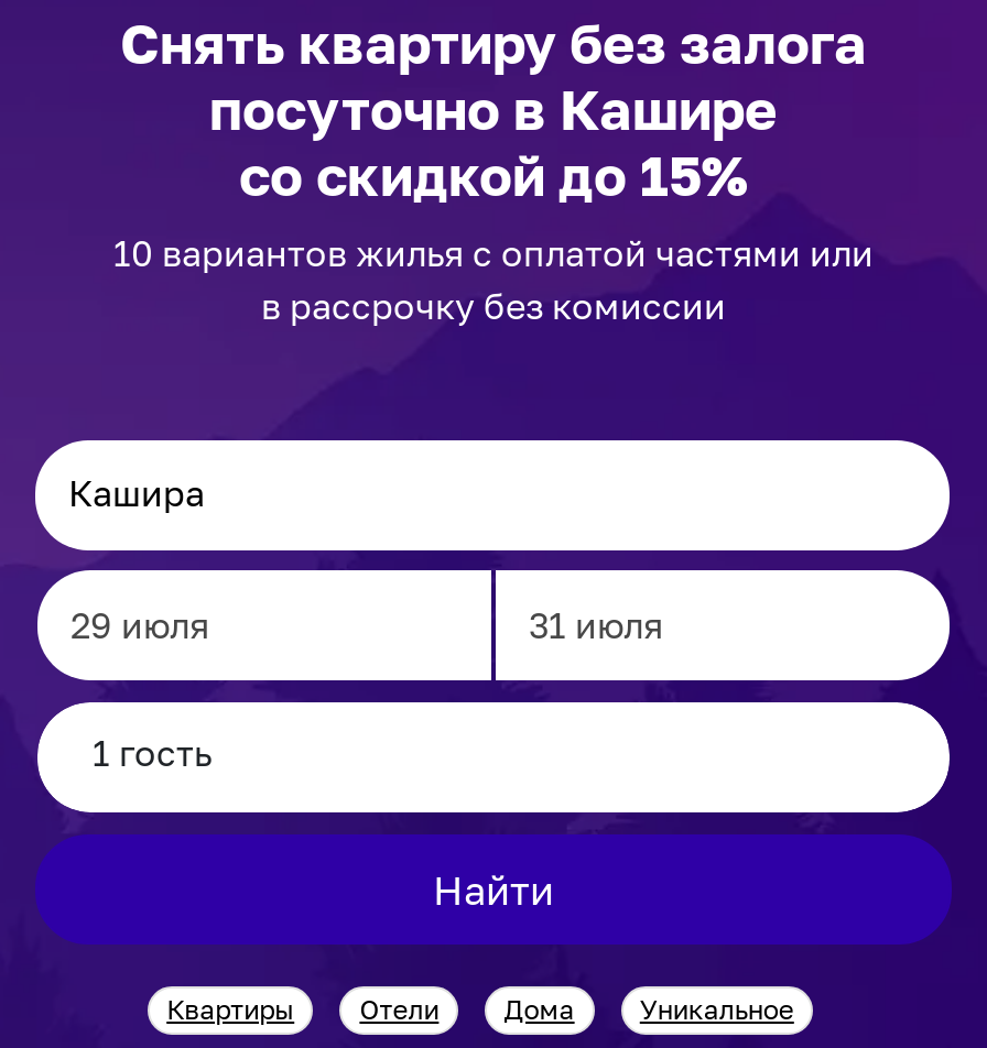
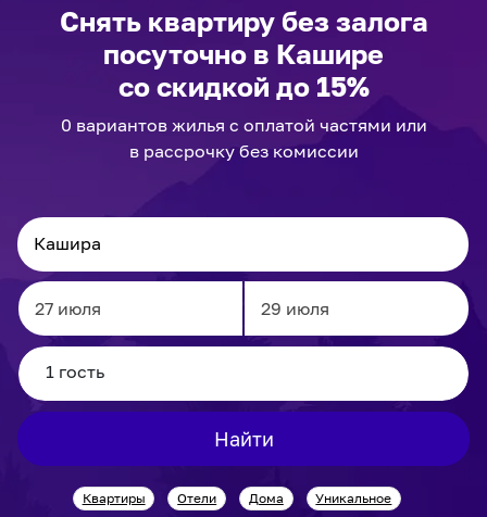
[113,231,874,275] 10 вариантов жилья с оплатой частями или -> [60,114,427,136] 0 вариантов жилья с оплатой частями или

